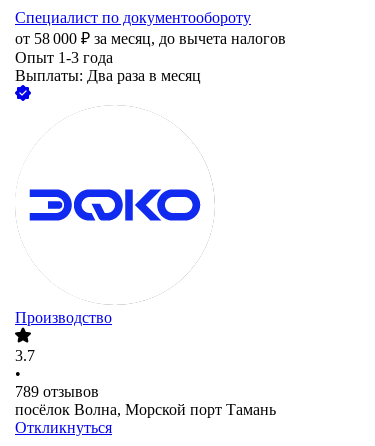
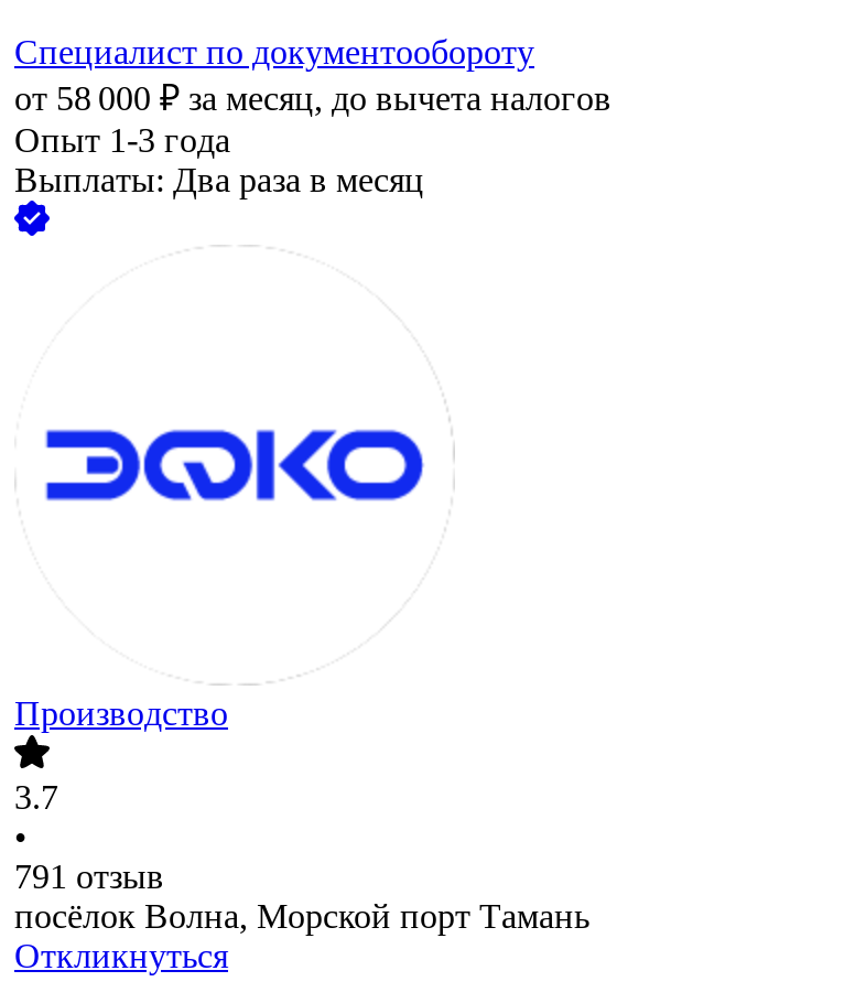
[15,383,99,400] 789 отзывов -> [14,858,164,896] 791 отзыв

